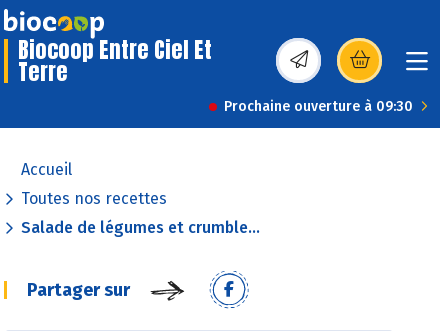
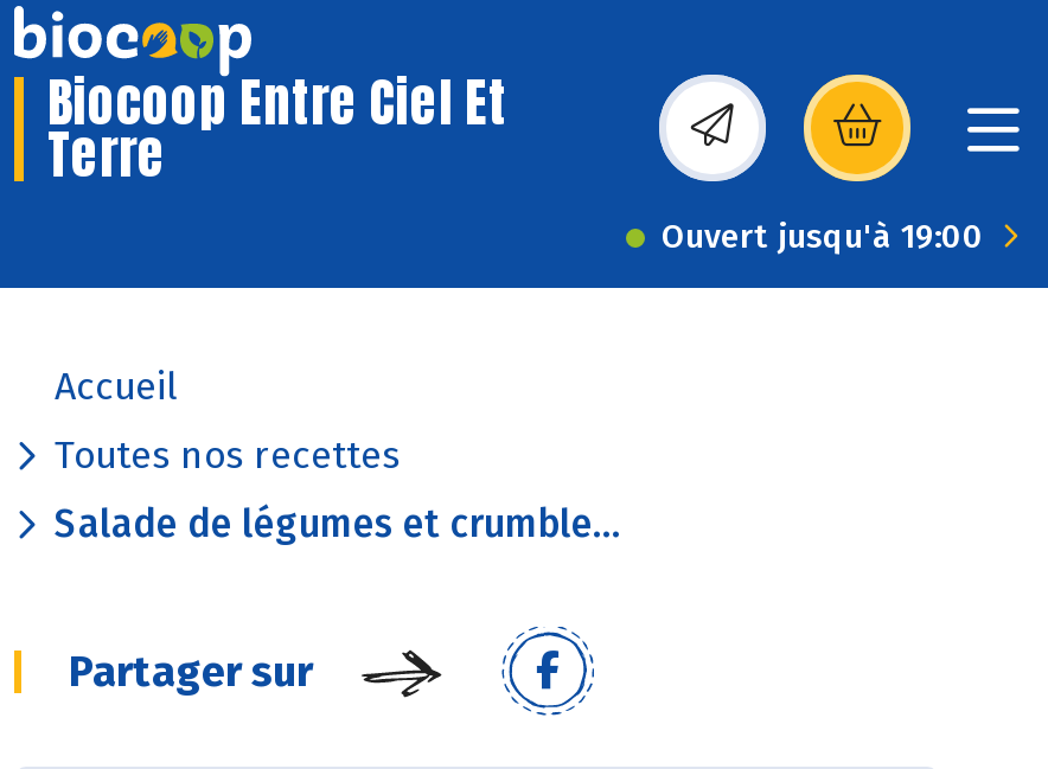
[224,98,413,115] Prochaine ouverture à 09:30 -> [662,217,984,257] Ouvert jusqu'à 19:00

